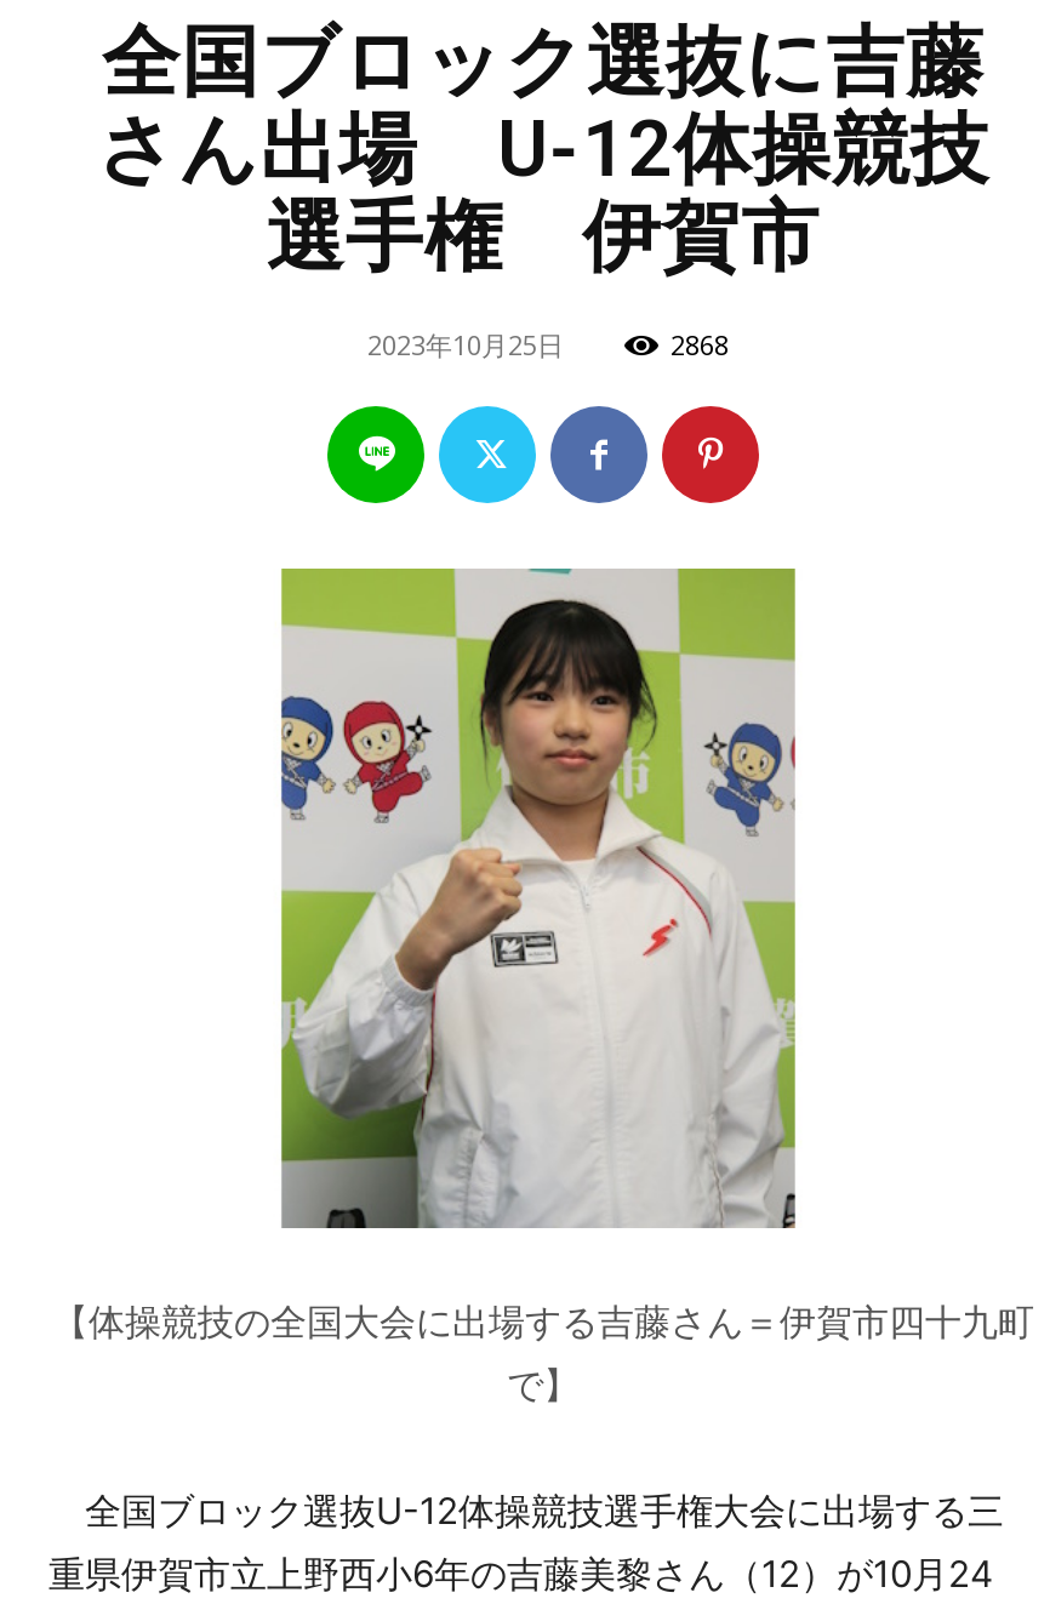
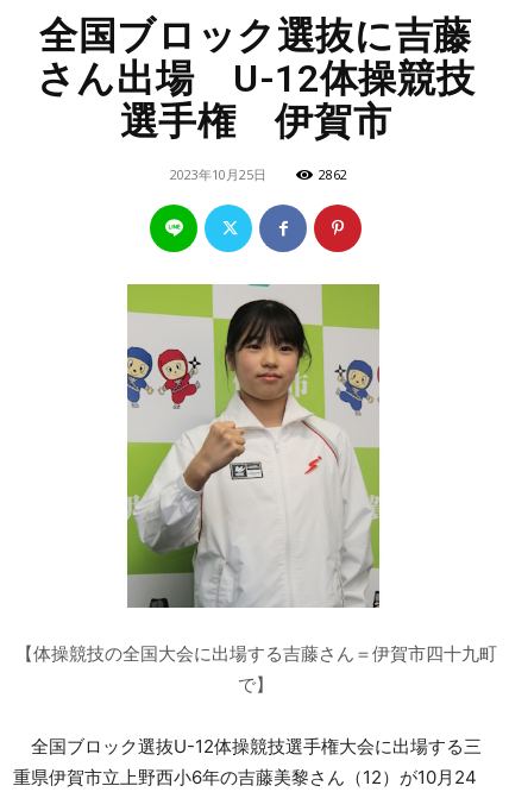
[670,326,729,363] 2868 -> [318,165,347,183] 2862

